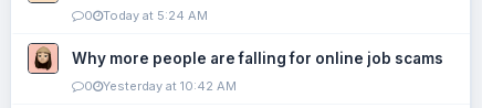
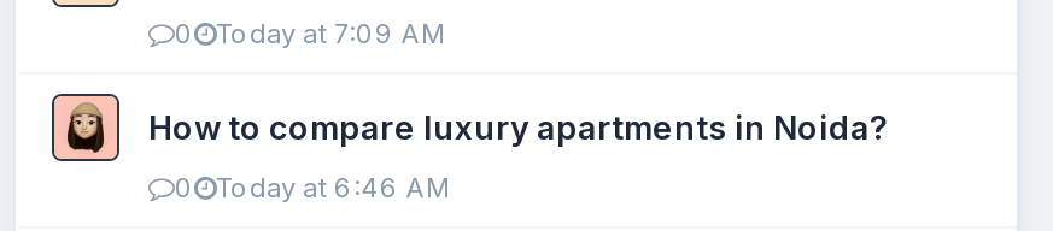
[84,8,208,23] 0 Today at 5:24 AM -> [175,17,445,51] 0 Today at 7:09 AM
[72,50,443,67] Why more people are falling for online job scams -> [148,108,887,147] How to compare luxury apartments in Noida?
[103,78,237,94] Yesterday at 10:42 AM -> [216,171,450,205] Today at 6:46 AM

